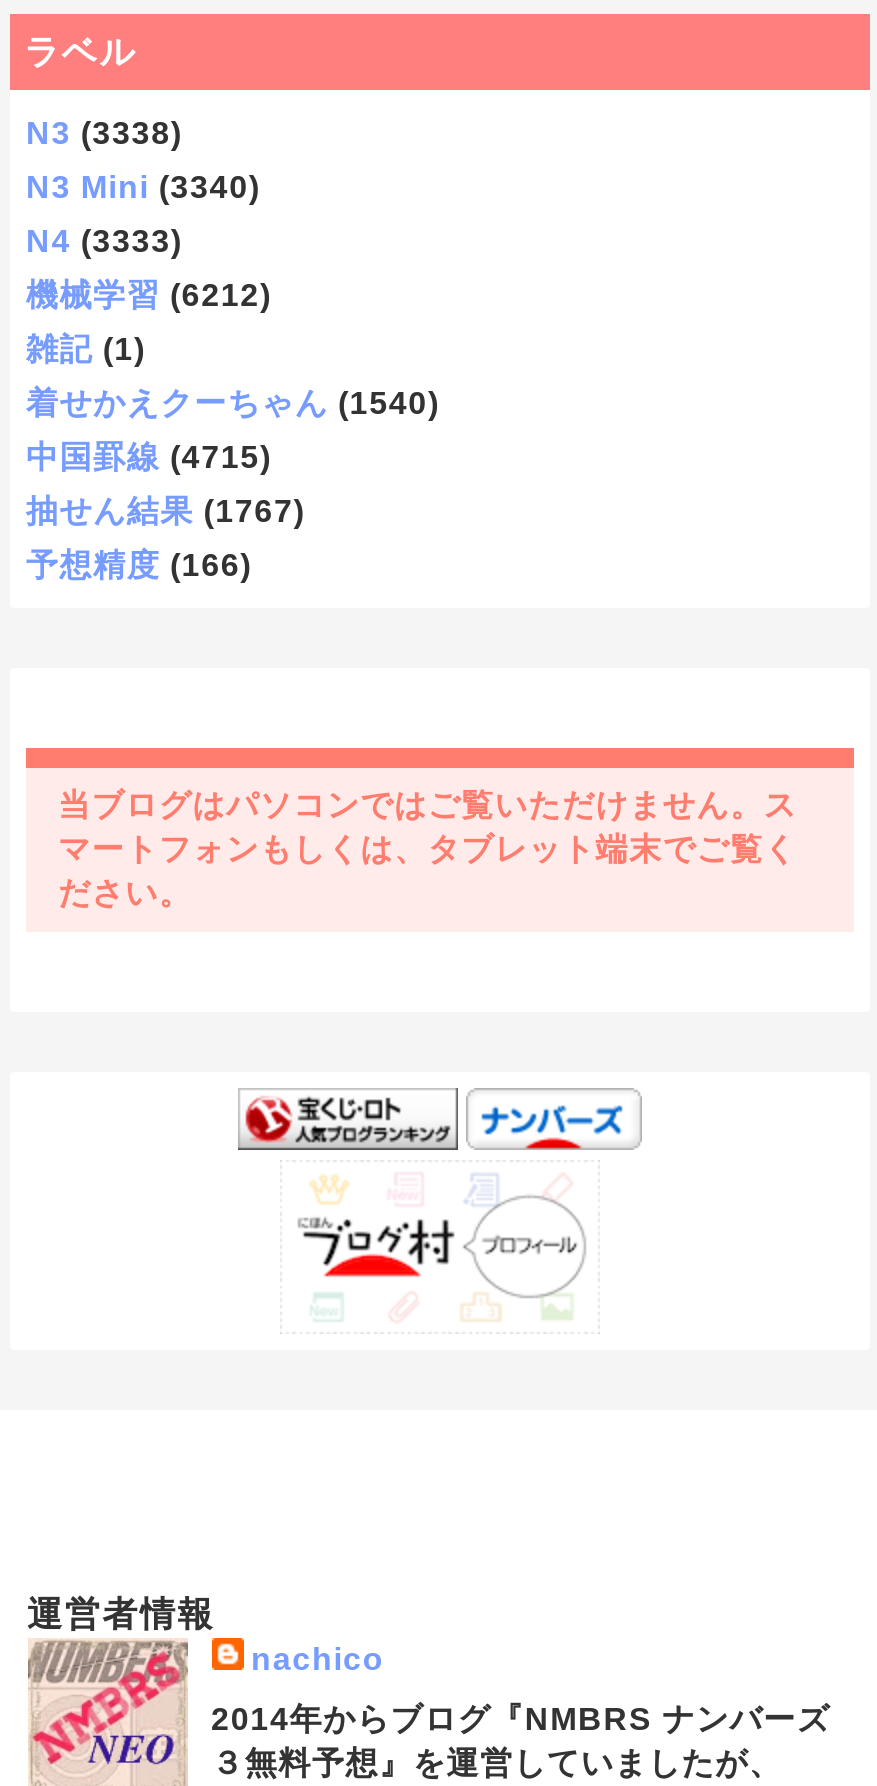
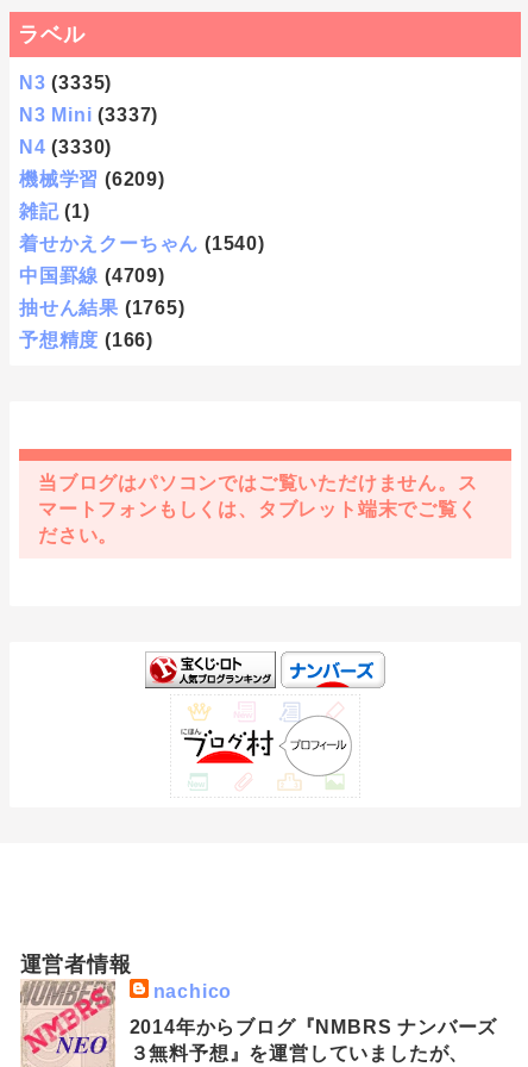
[26,115,182,149] N3 (3338) -> [19,72,112,92] N3 (3335)
[26,169,260,203] N3 Mini (3340) -> [19,104,158,125] N3 Mini (3337)
[26,223,182,257] N4 (3333) -> [19,136,112,157] N4 (3330)
[26,277,272,311] 機械学習 (6212) -> [19,169,165,189] 機械学習 (6209)
[26,439,272,473] 中国罫線 (4715) -> [19,265,165,285] 中国罫線 (4709)
[26,493,305,527] 抽せん結果 (1767) -> [19,297,185,317] 抽せん結果 (1765)

